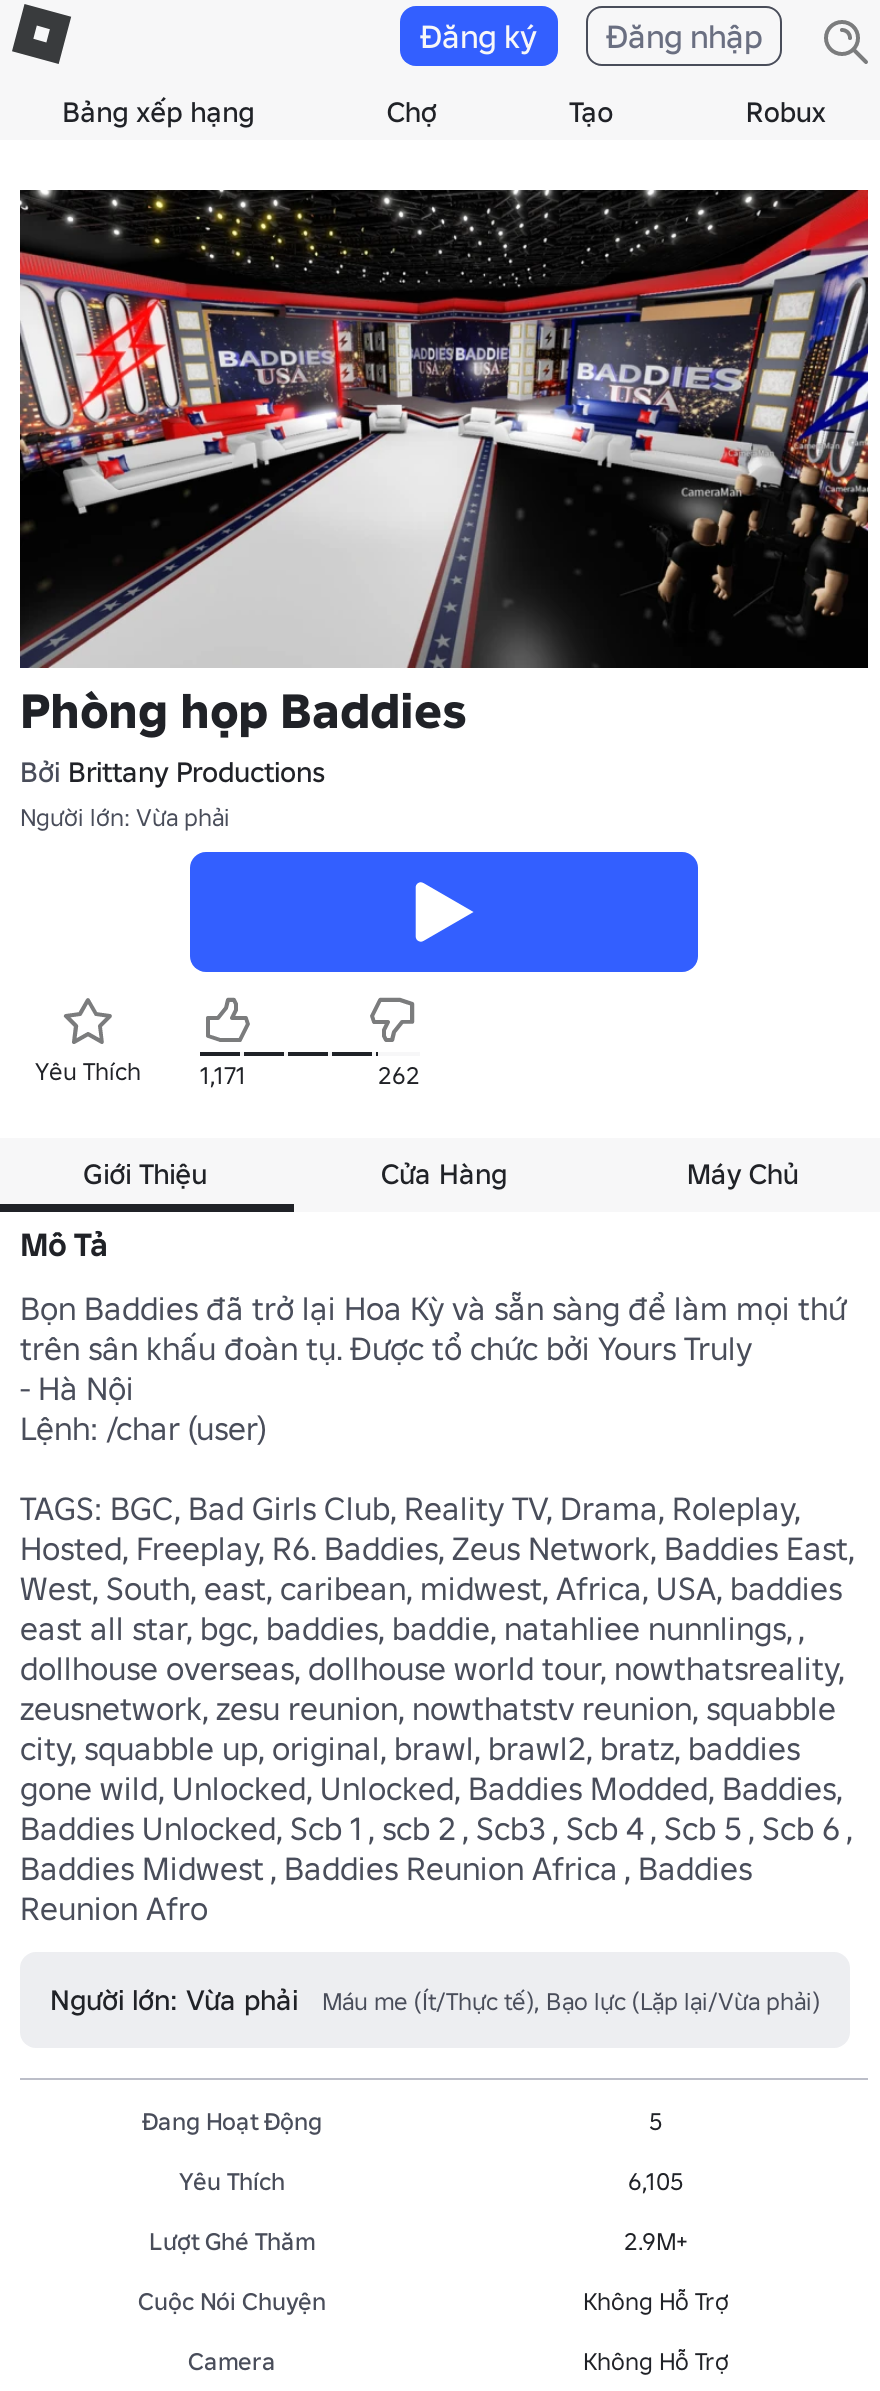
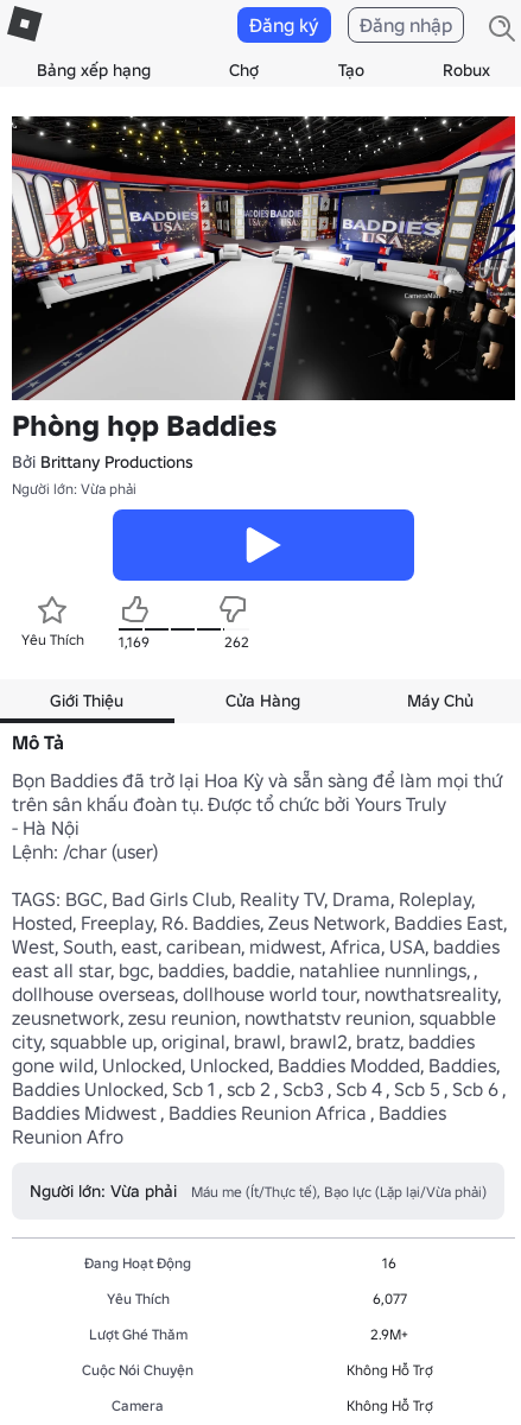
[35,1055,246,1089] Yêu Thích 1,171 -> [21,630,150,650] Yêu Thích 1,169
[649,2105,663,2135] 5 -> [382,1253,396,1271] 16
[628,2165,684,2195] 6,105 -> [372,1289,406,1307] 6,077

